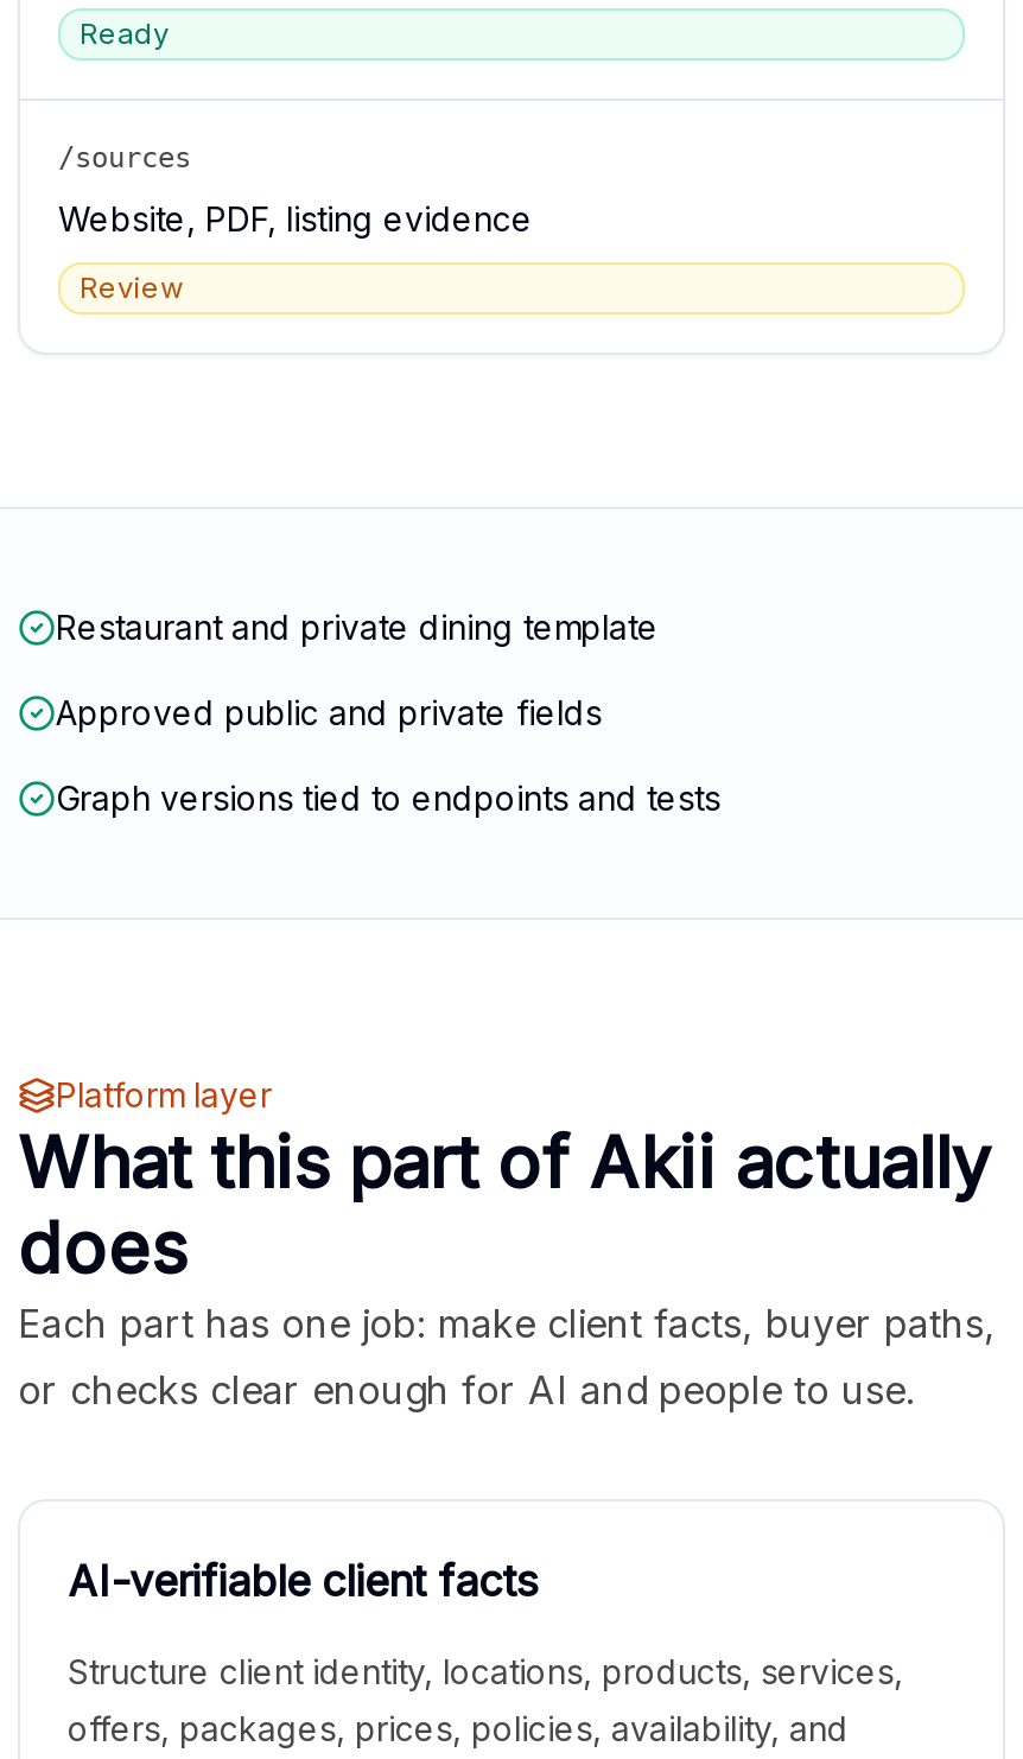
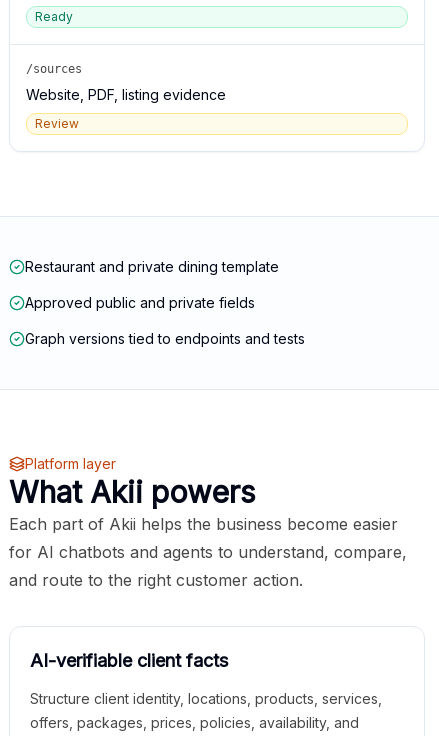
[18,1119,996,1414] What this part of Akii actually | does | Each part has one job: make client facts, buyer paths, | or checks clear enough for AI and people to use. -> [9,474,407,590] What Akii powers | Each part of Akii helps the business become easier | for AI chatbots and agents to understand, compare, | and route to the right customer action.

